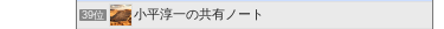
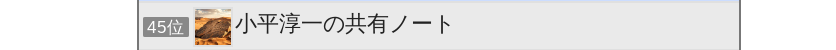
[82,9,104,21] 39位 -> [147,16,185,36] 45位

